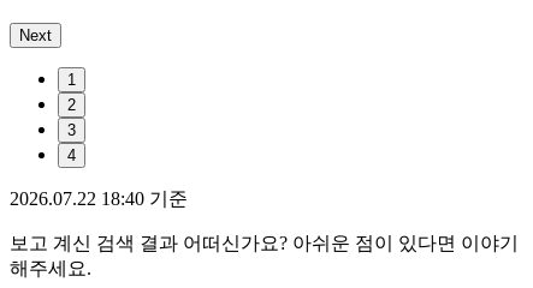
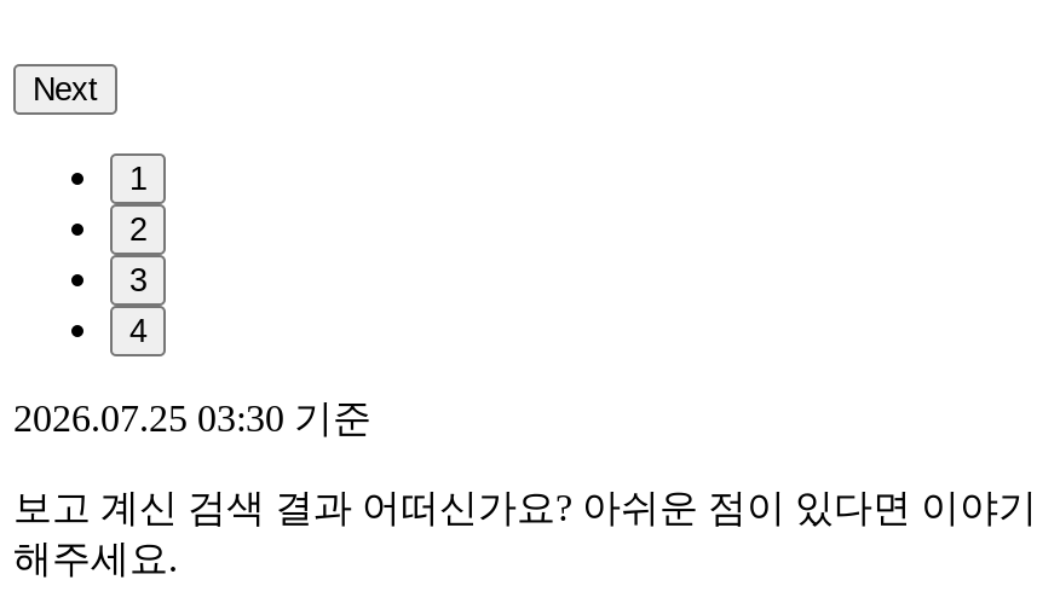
[10,188,188,208] 2026.07.22 18:40 기준 -> [13,397,371,438] 2026.07.25 03:30 기준

